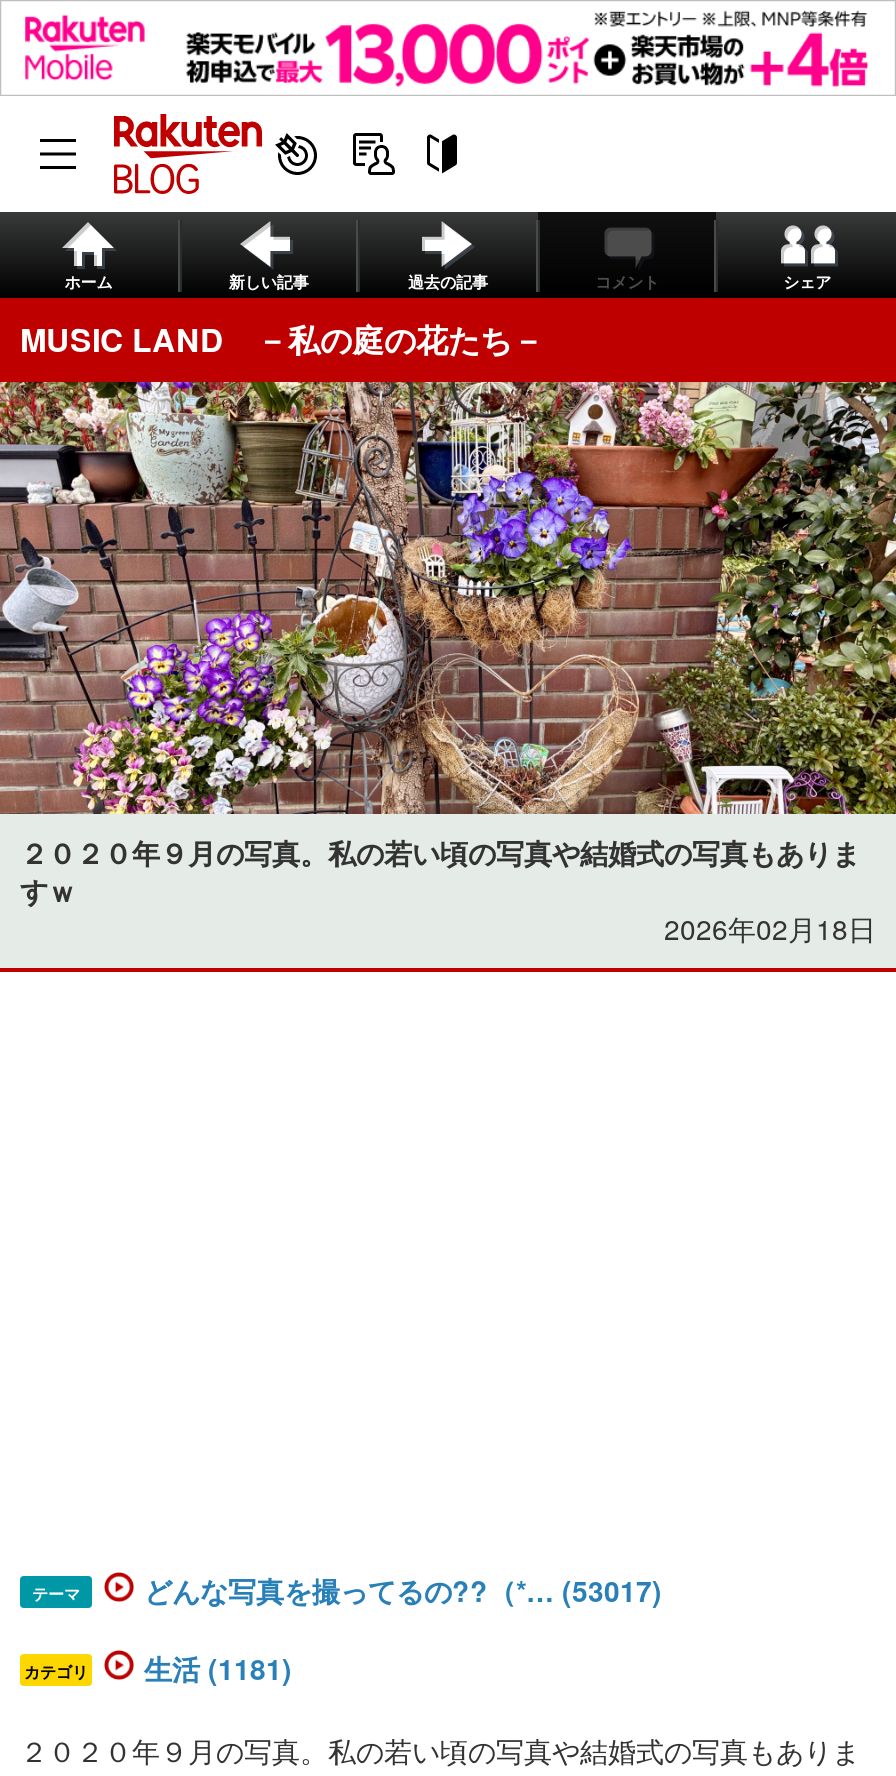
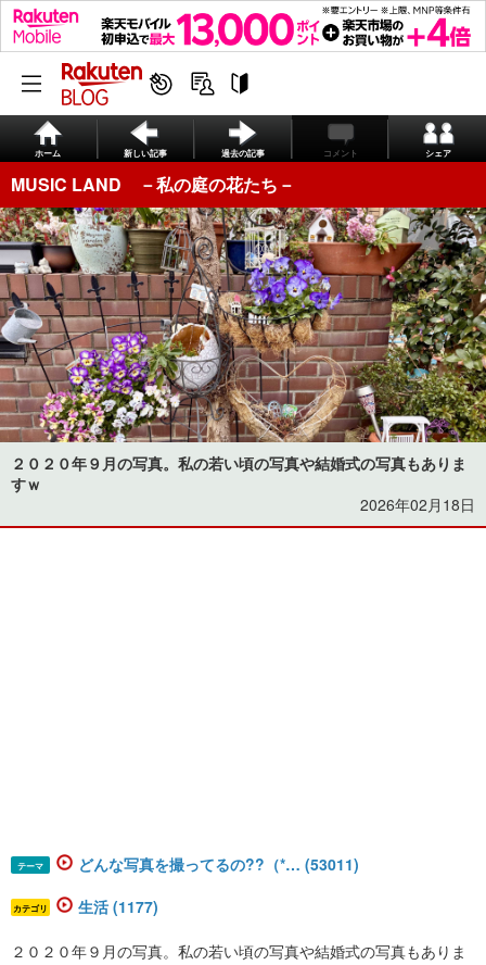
[144,1570,662,1610] どんな写真を撮ってるの??（*… (53017) -> [78,853,359,875] どんな写真を撮ってるの??（*… (53011)
[144,1648,292,1688] 生活 (1181) -> [78,895,158,917] 生活 (1177)

